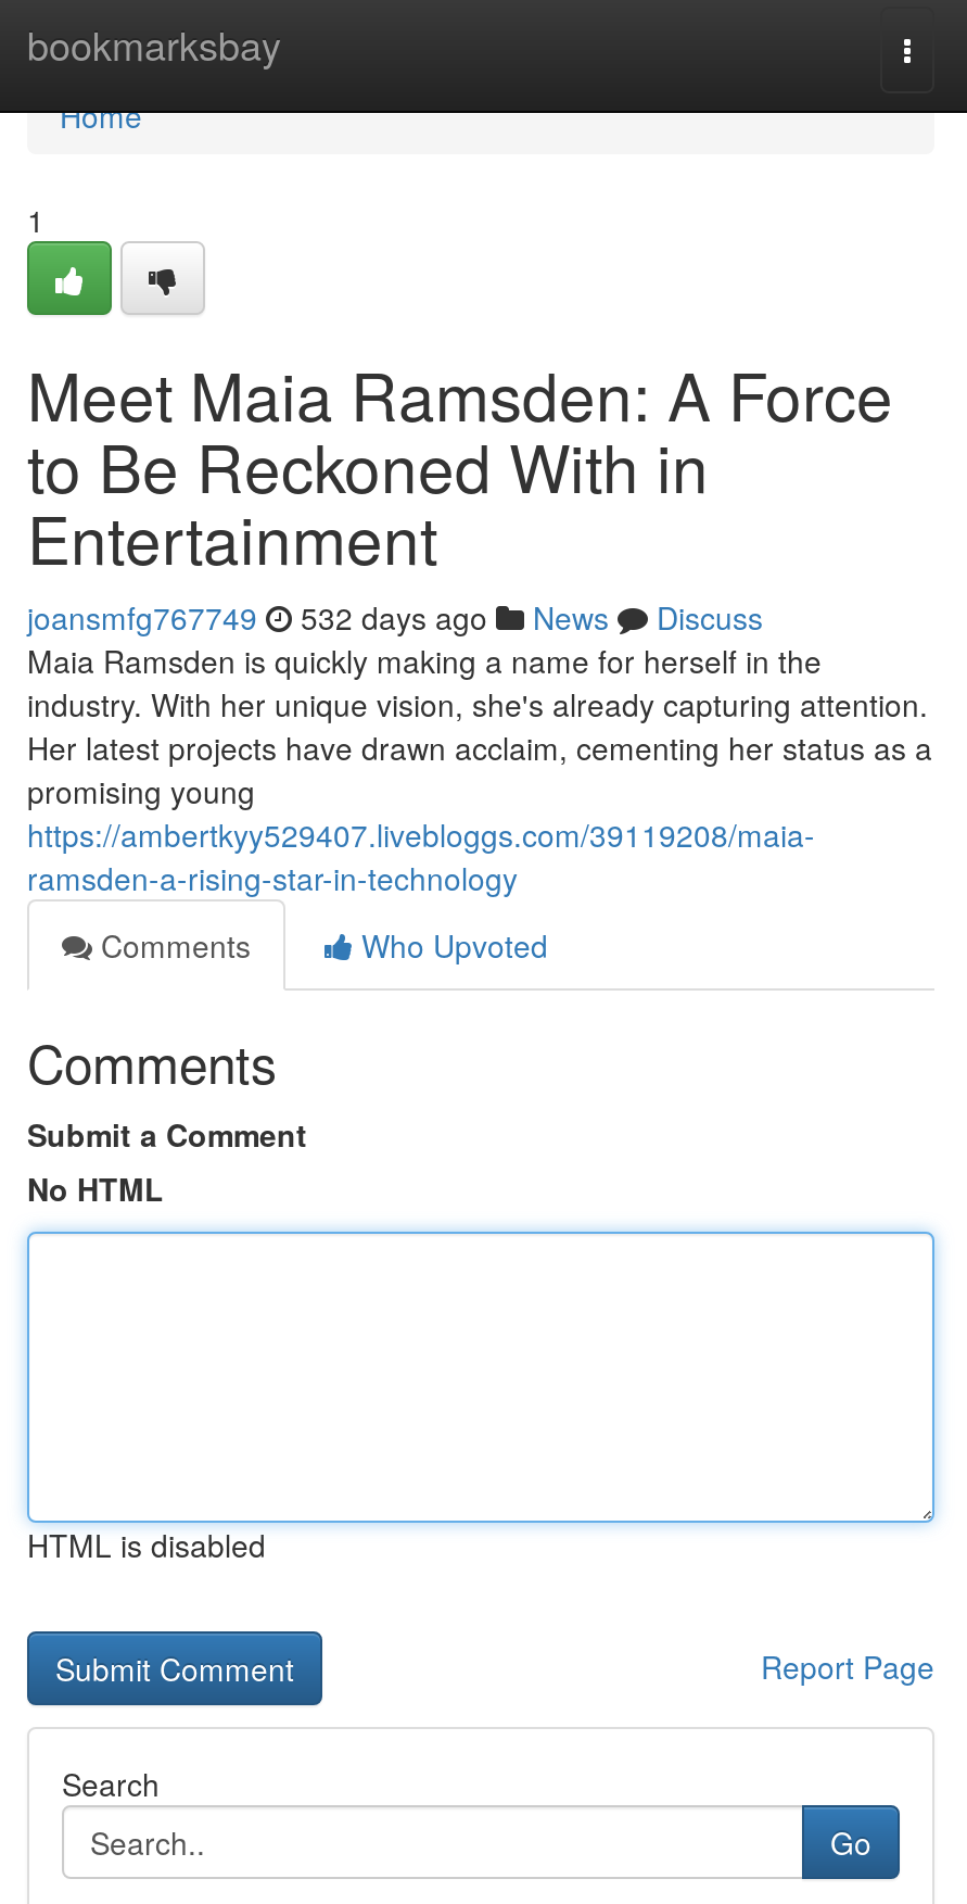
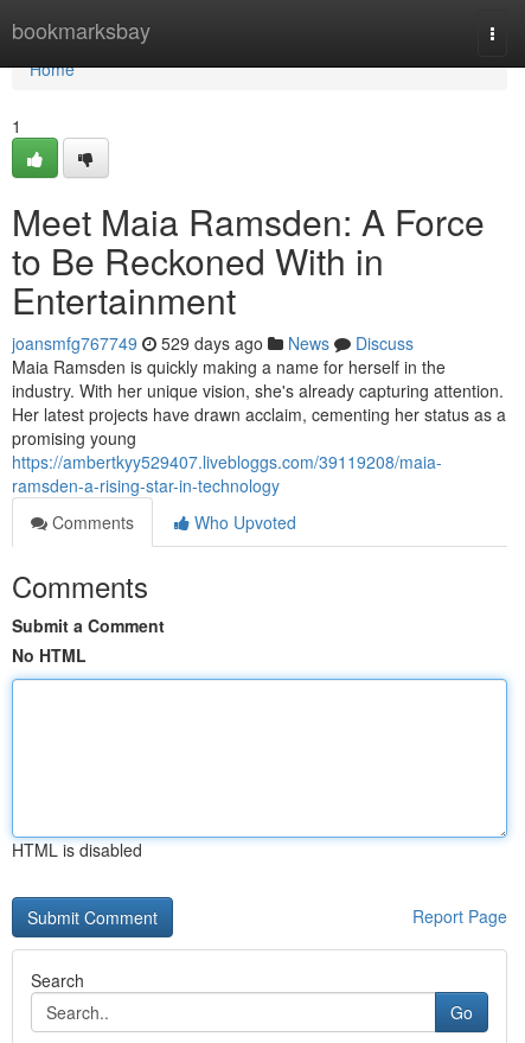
[27,595,763,639] joansmfg767749 532 days ago News Discuss -> [12,331,414,355] joansmfg767749 529 days ago News Discuss

